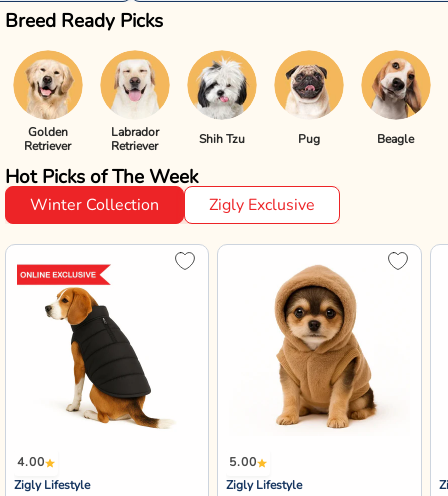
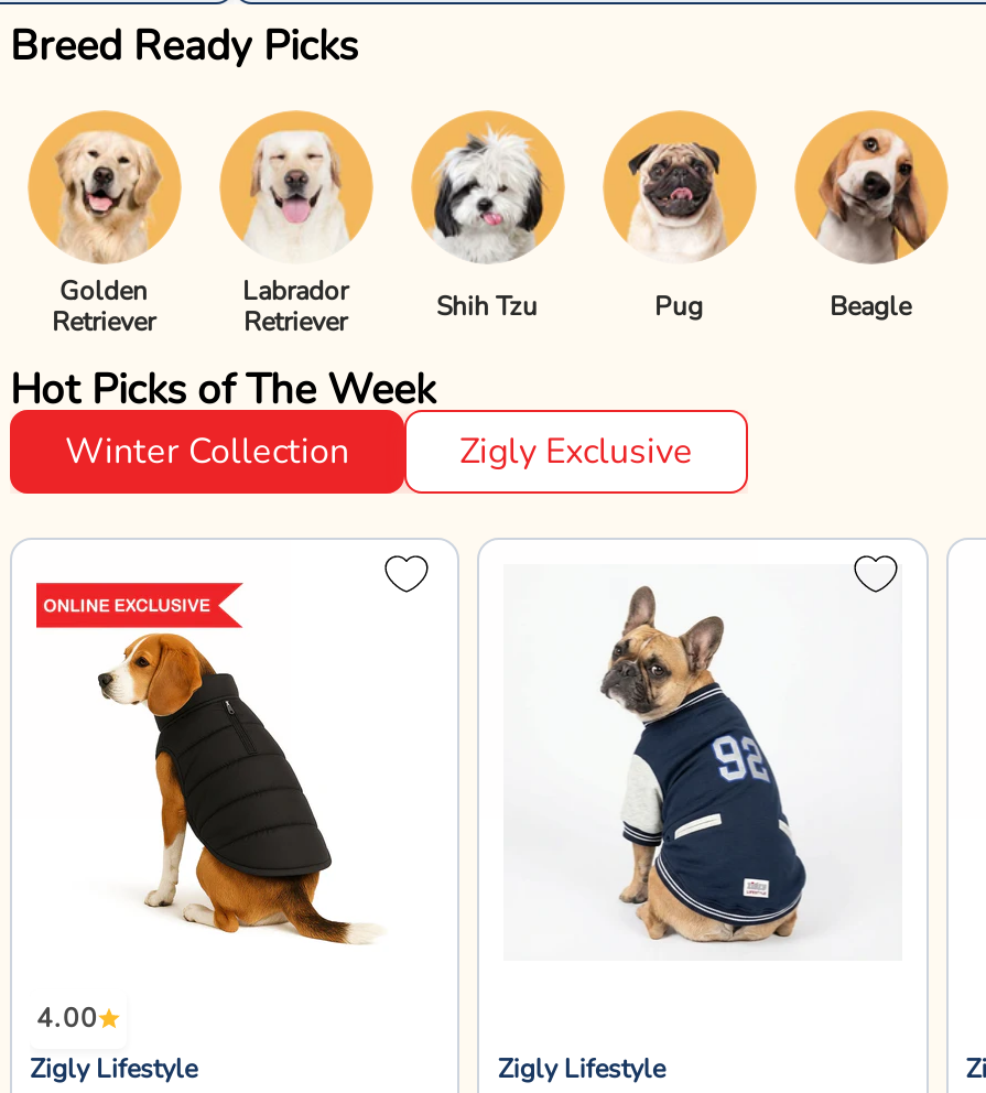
[273,264,378,429] [image] -> [598,584,830,945] [image]
[229,454,257,470] 5.00 -> none

